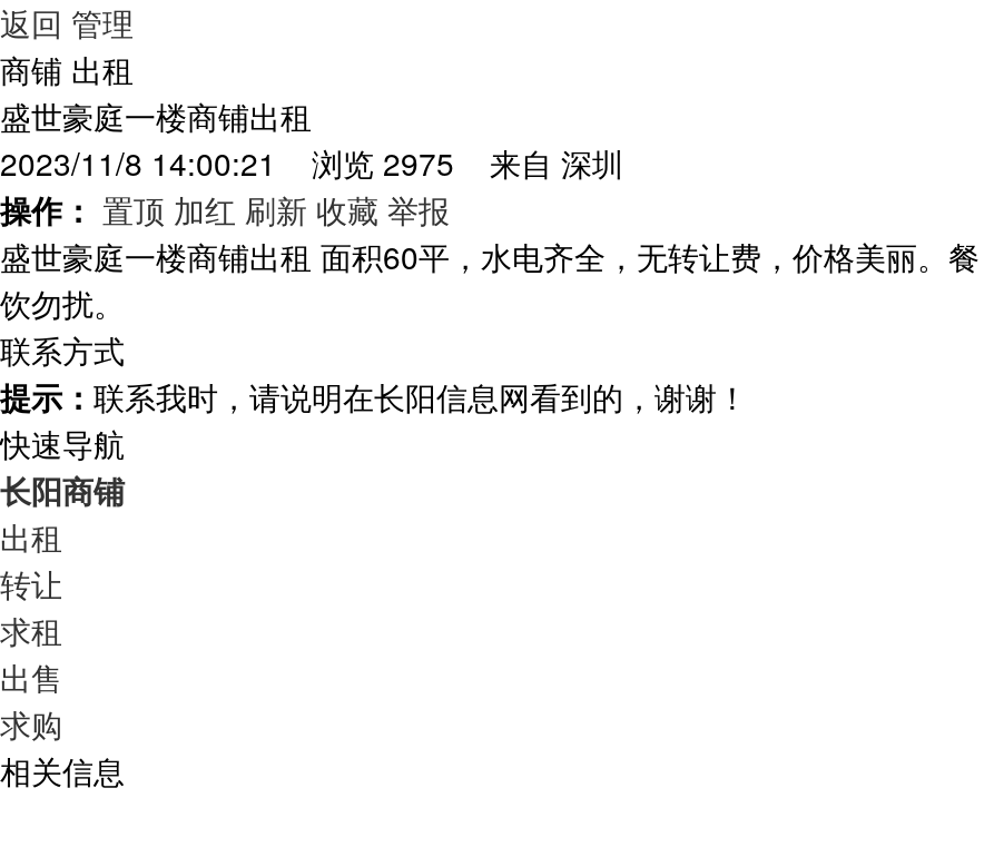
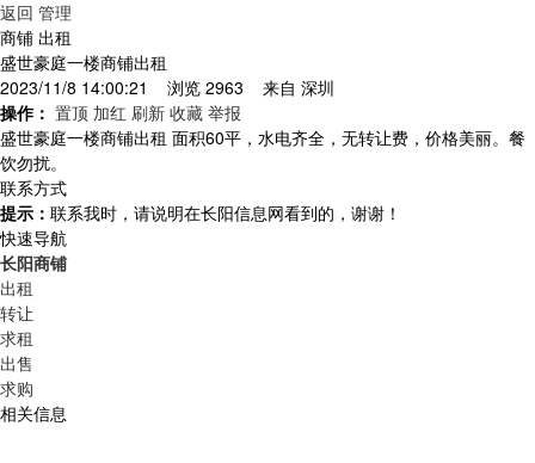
[0,140,623,185] 2023/11/8 14:00:21 浏览 2975 来自深圳 -> [0,75,334,99] 2023/11/8 14:00:21 浏览 2963 来自深圳

